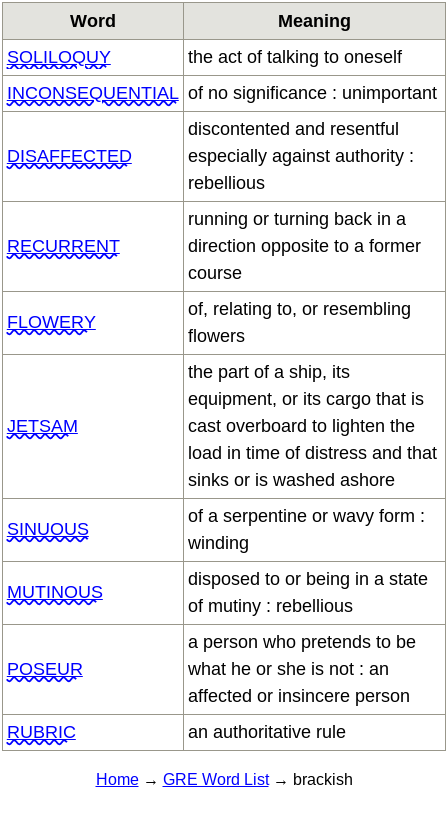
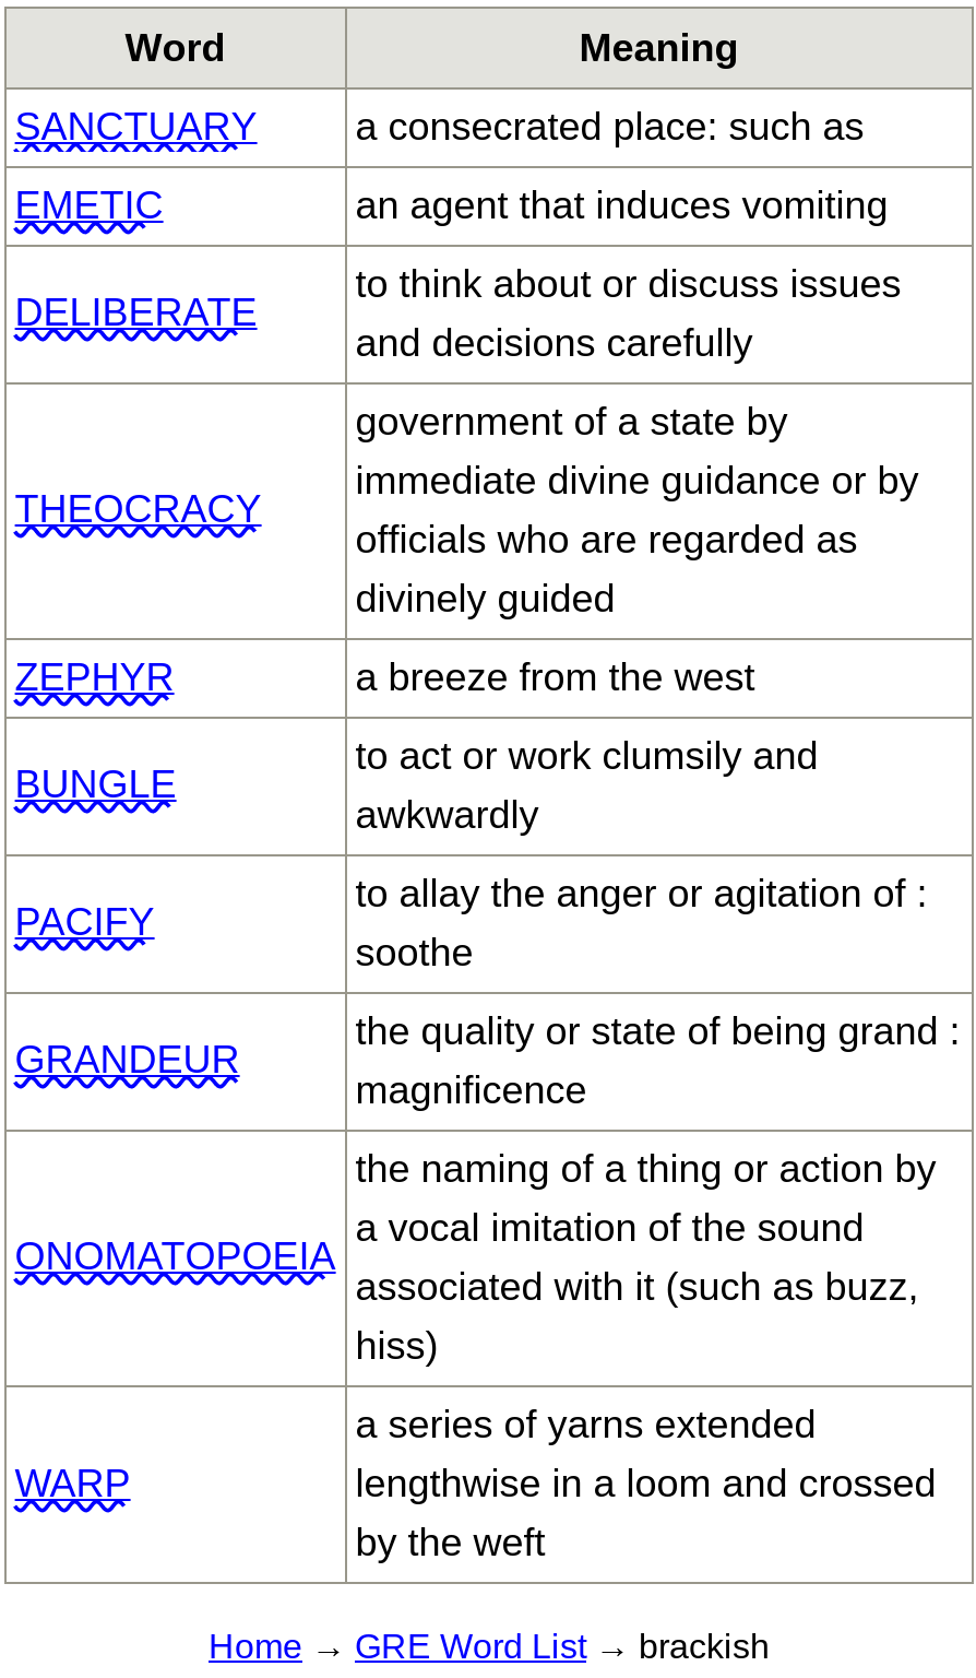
[7,47,402,67] SOLILOQUY | the act of talking to oneself -> [15,104,864,148] SANCTUARY | a consecrated place: such as
[7,83,437,103] INCONSEQUENTIAL of no significance : unimportant -> [15,183,888,226] EMETIC | an agent that induces vomiting
[188,119,414,193] discontented and resentful | especially against authority : | rebellious -> [355,261,901,364] to think about or discuss issues | and decisions carefully
[7,146,132,166] DISAFFECTED -> [15,290,257,333] DELIBERATE
[188,209,421,283] running or turning back in a | direction opposite to a former | course -> [355,399,919,620] government of a state by | immediate divine guidance or by | officials who are regarded as | divinely guided
[7,236,120,256] RECURRENT -> [15,486,262,530] THEOCRACY
[188,299,411,346] of, relating to, or resembling | flowers -> [15,762,176,805] BUNGLE
[7,312,96,332] FLOWERY -> [15,655,755,698] ZEPHYR | a breeze from the west
[188,362,437,490] the part of a ship, its | equipment, or its cargo that is | cast overboard to lighten the | load in time of distress and that | sinks or is washed ashore -> [15,899,155,943] PACIFY
[7,416,78,436] JETSAM -> [355,733,818,836] to act or work clumsily and | awkwardly
[188,506,425,553] of a serpentine or wavy form : | winding -> [15,1037,240,1081] GRANDEUR
[7,519,89,539] SINUOUS -> [355,871,928,974] to allay the anger or agitation of : | soothe
[188,569,428,616] disposed to or being in a state | of mutiny : rebellious -> [15,1234,336,1277] ONOMATOPOEIA
[7,582,103,602] MUTINOUS -> [355,1009,960,1111] the quality or state of being grand : | magnificence
[188,632,416,706] a person who pretends to be | what he or she is not : an | affected or insincere person -> [15,1461,131,1505] WARP
[7,659,83,679] POSEUR -> [355,1146,936,1367] the naming of a thing or action by | a vocal imitation of the sound | associated with it (such as buzz, | hiss)
[7,722,346,742] RUBRIC | an authoritative rule -> [355,1402,936,1564] a series of yarns extended | lengthwise in a loom and crossed | by the weft

